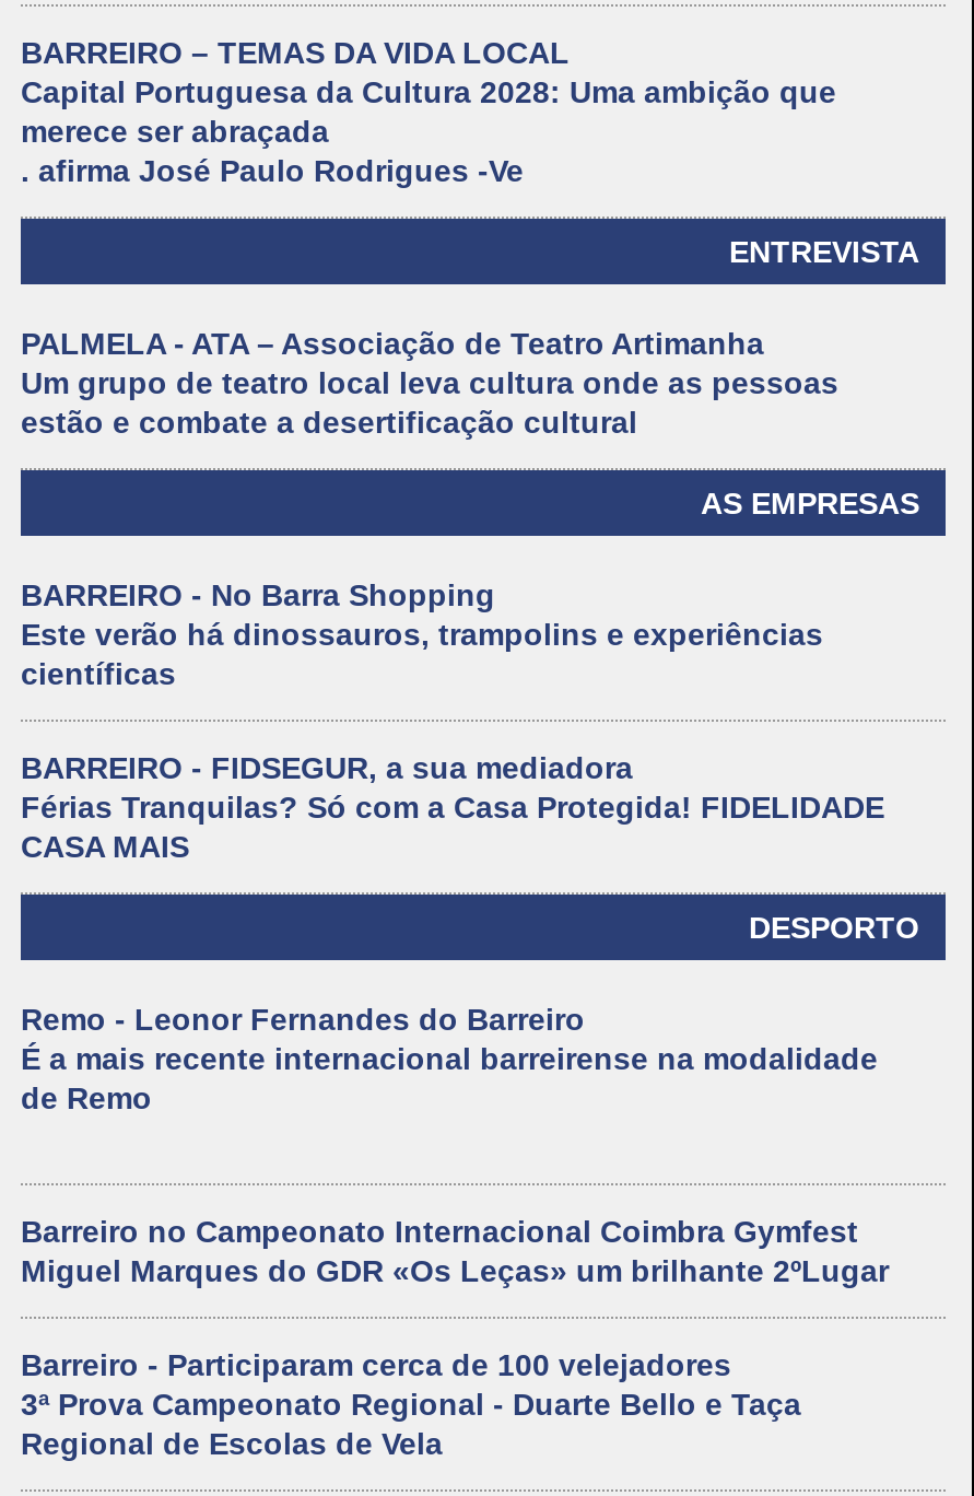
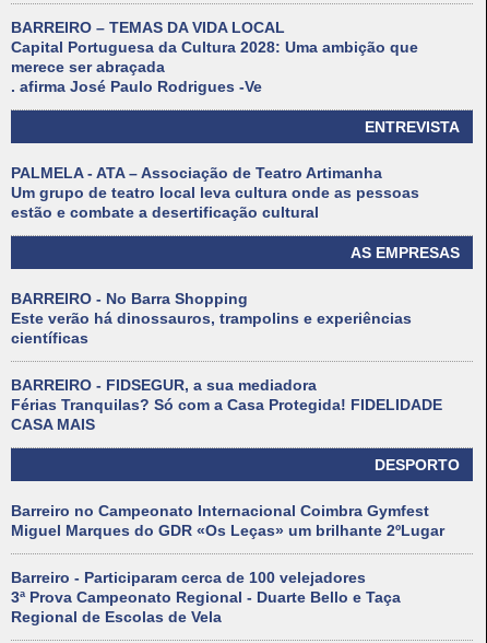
[21,1003,878,1116] Remo - Leonor Fernandes do Barreiro | É a mais recente internacional barreirense na modalidade | de Remo -> none

